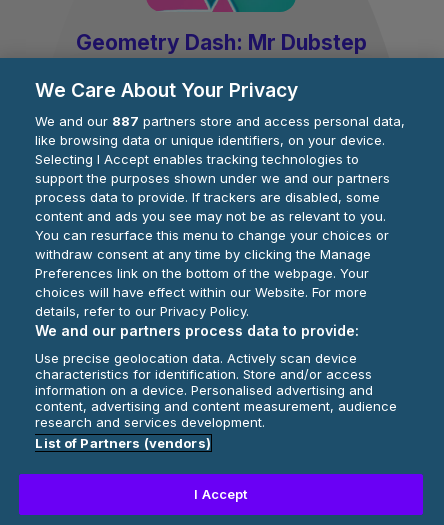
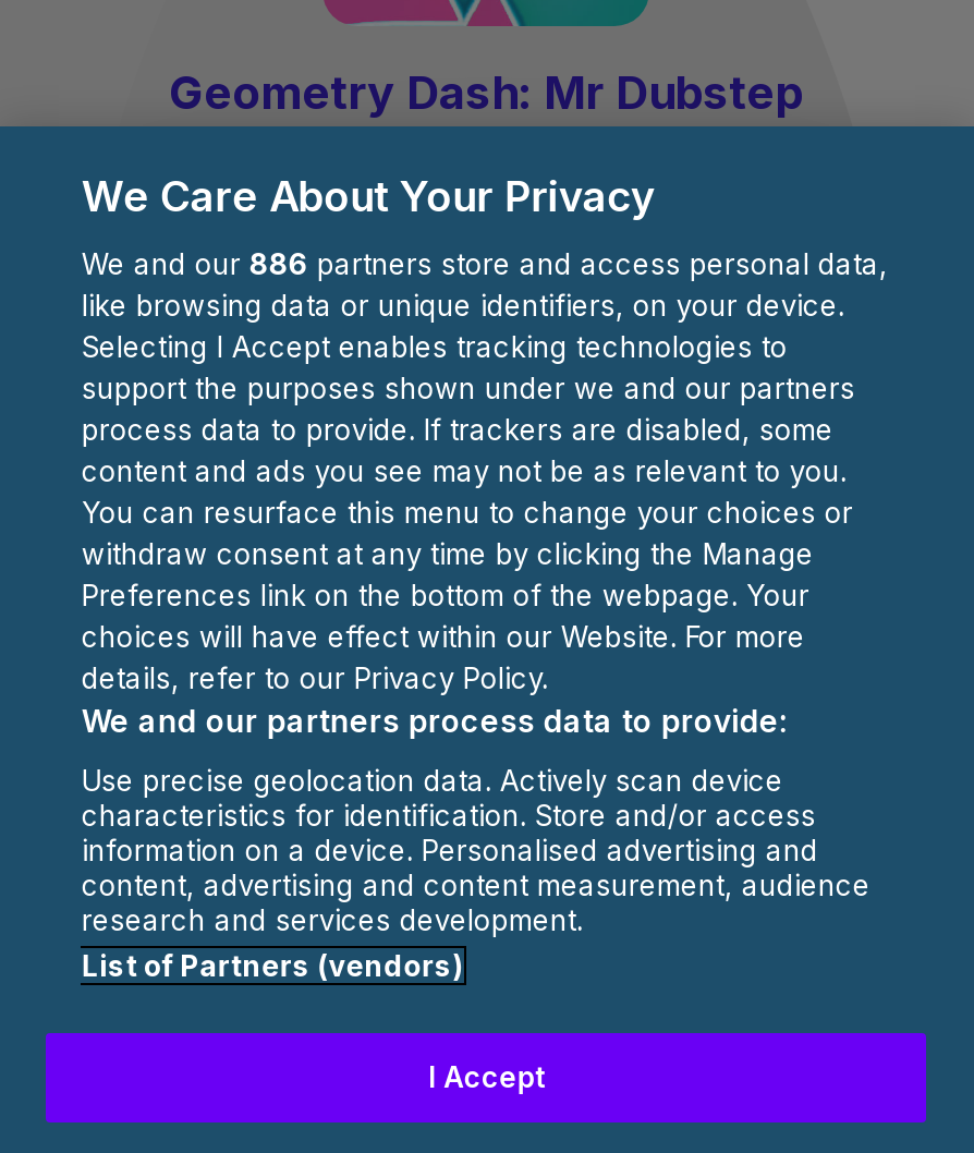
[35,113,405,129] We and our 887 partners store and access personal data, -> [81,246,888,281] We and our 886 partners store and access personal data,

